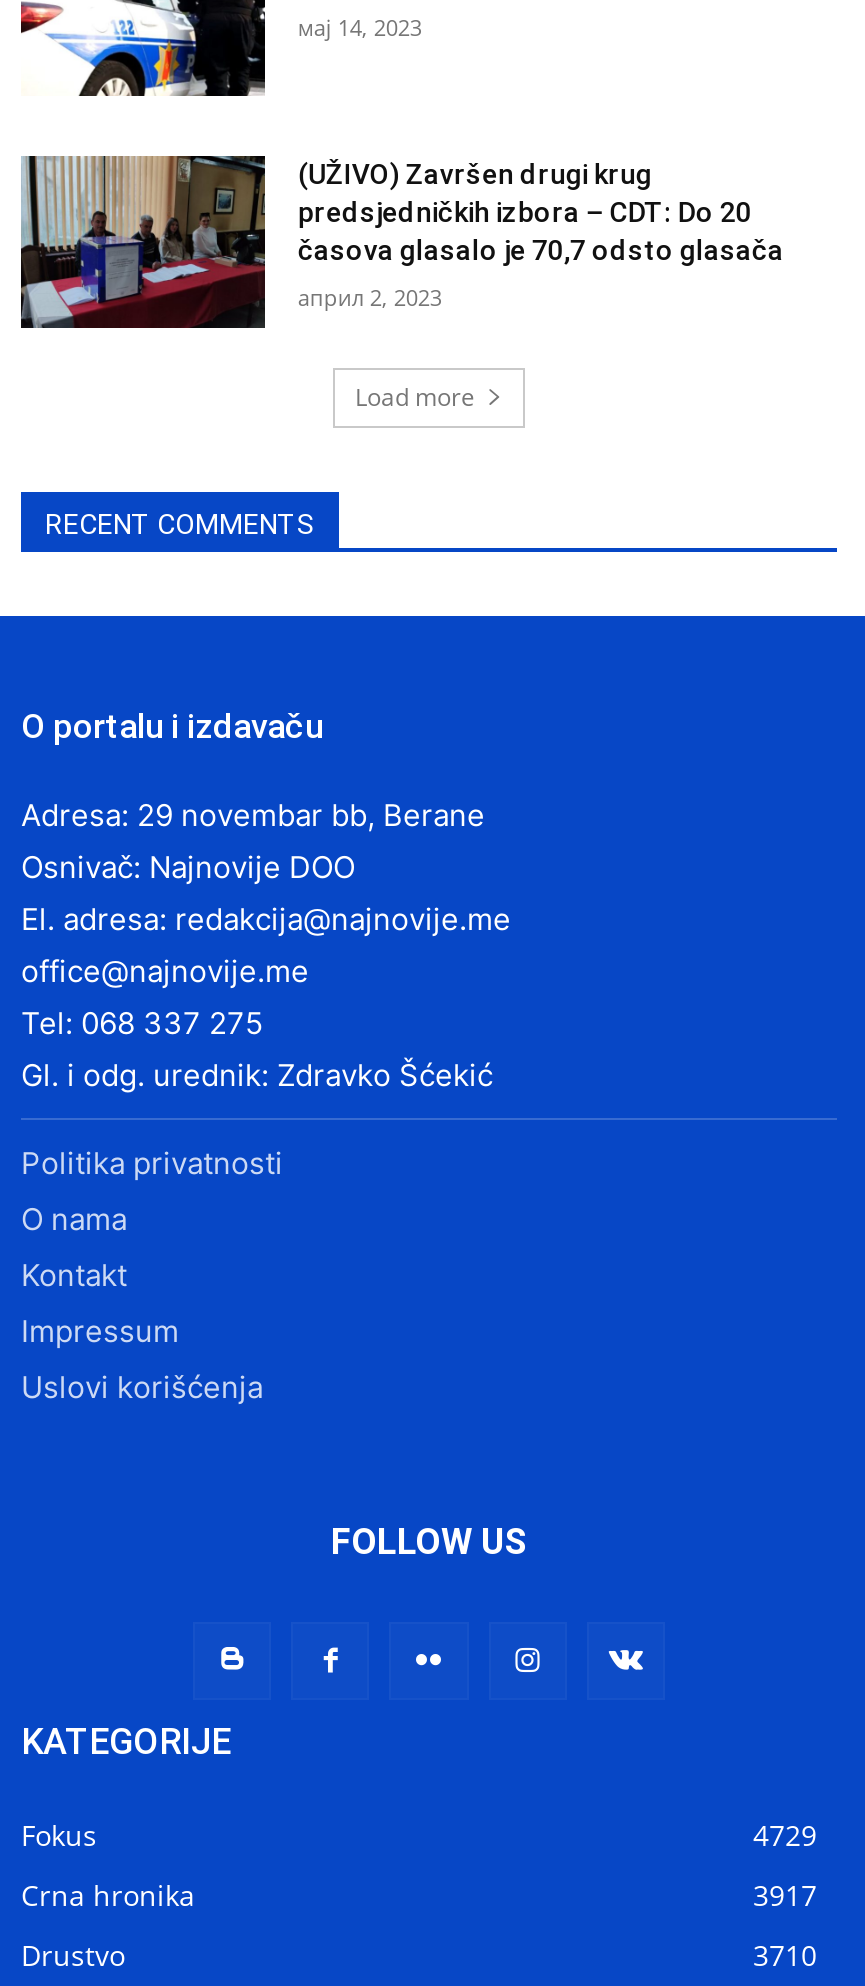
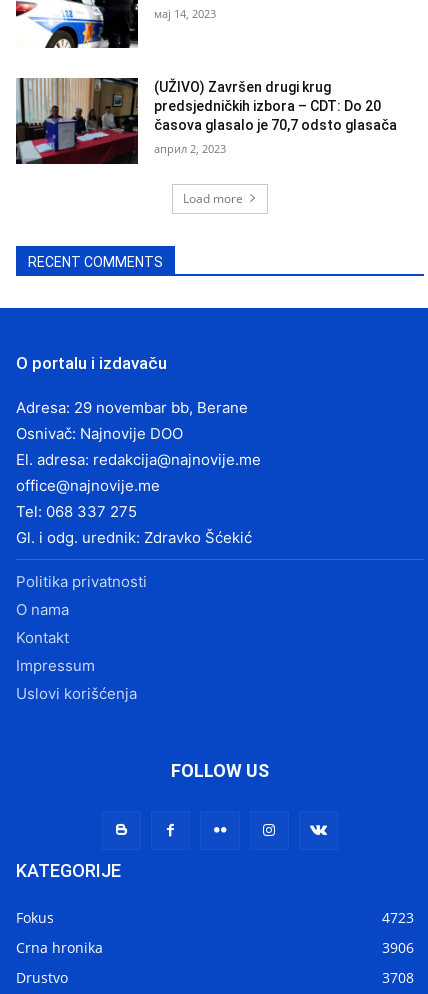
[753,1815,817,1853] 4729 -> [382,908,414,927] 4723
[753,1875,817,1913] 3917 -> [382,938,414,957] 3906
[753,1935,817,1973] 3710 -> [382,968,414,987] 3708

